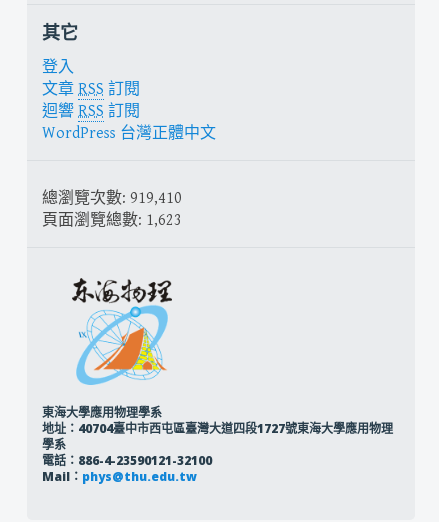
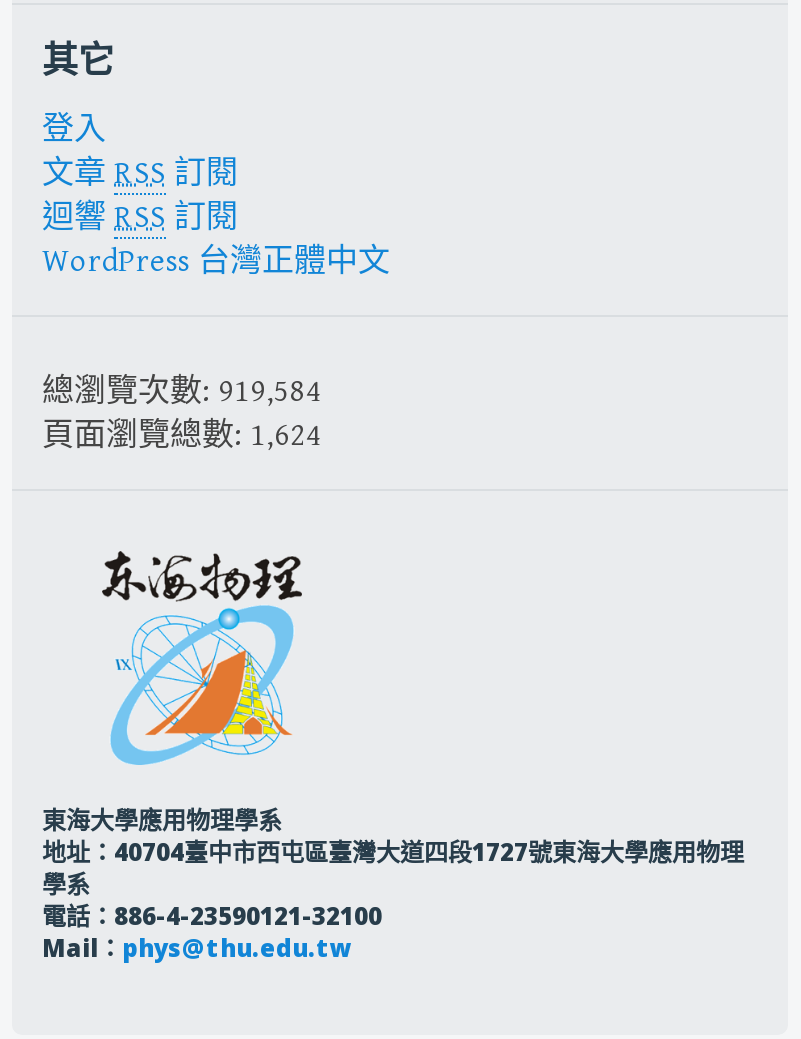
[42,189,182,208] 總瀏覽次數: 919,410 -> [42,372,322,410] 總瀏覽次數: 919,584
[42,211,182,230] 頁面瀏覽總數: 1,623 -> [42,416,322,454] 頁面瀏覽總數: 1,624

